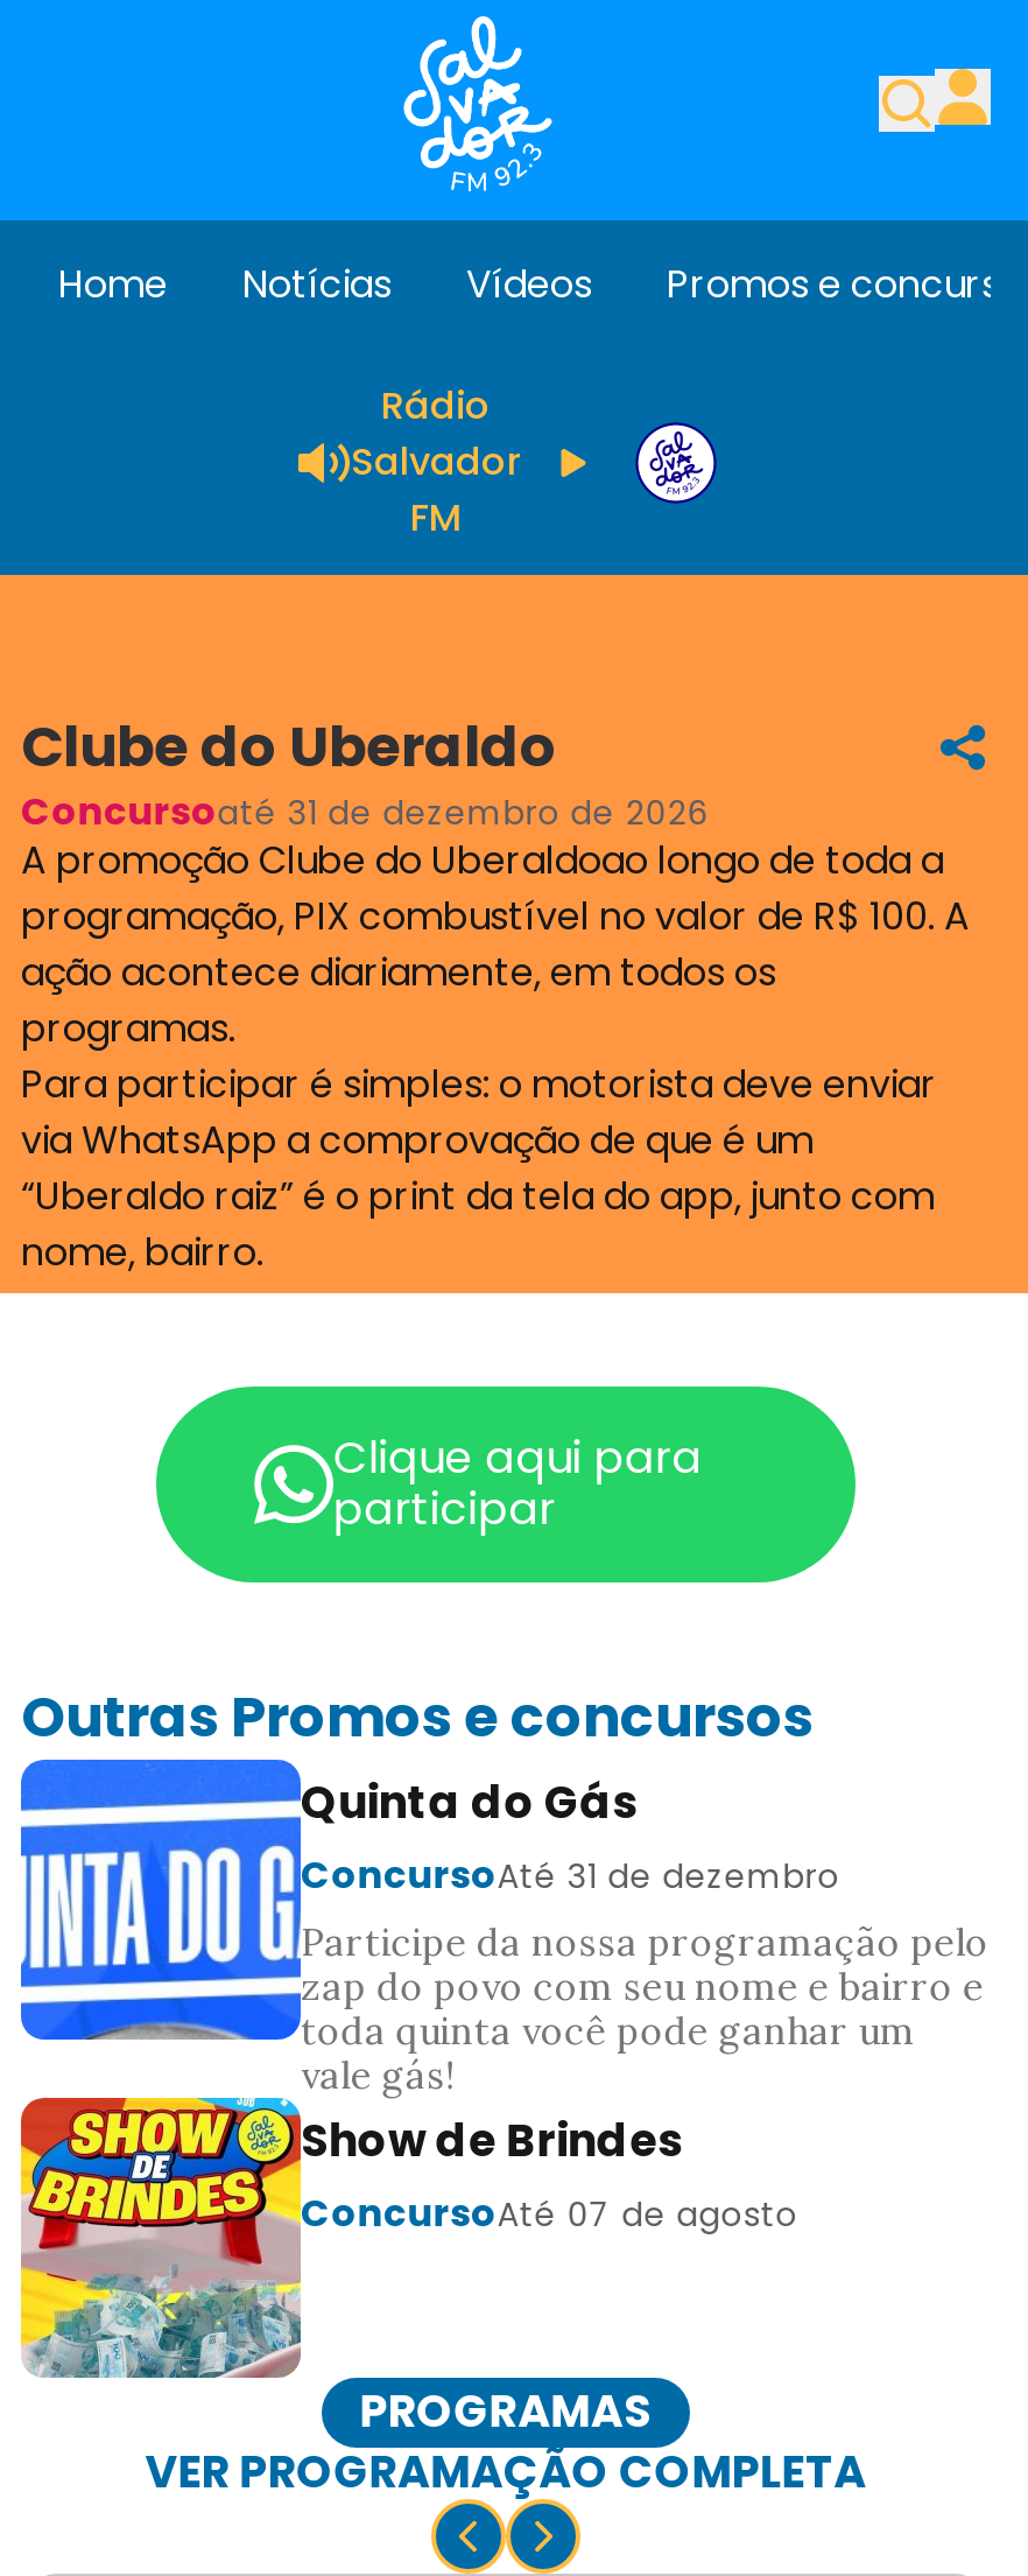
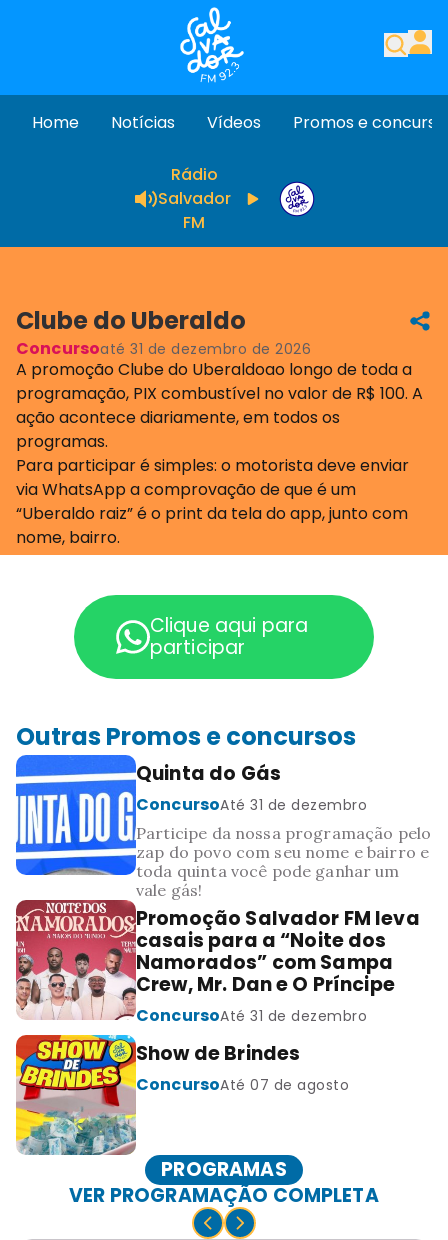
none -> [15,899,420,1027] [image] | Promoção Salvador FM leva | casais para a “Noite dos | Namorados” com Sampa | Crew, Mr. Dan e O Príncipe | ConcursoAté 31 de dezembro

